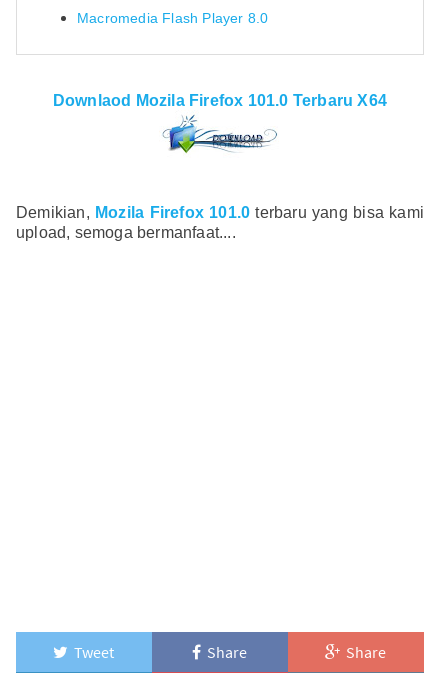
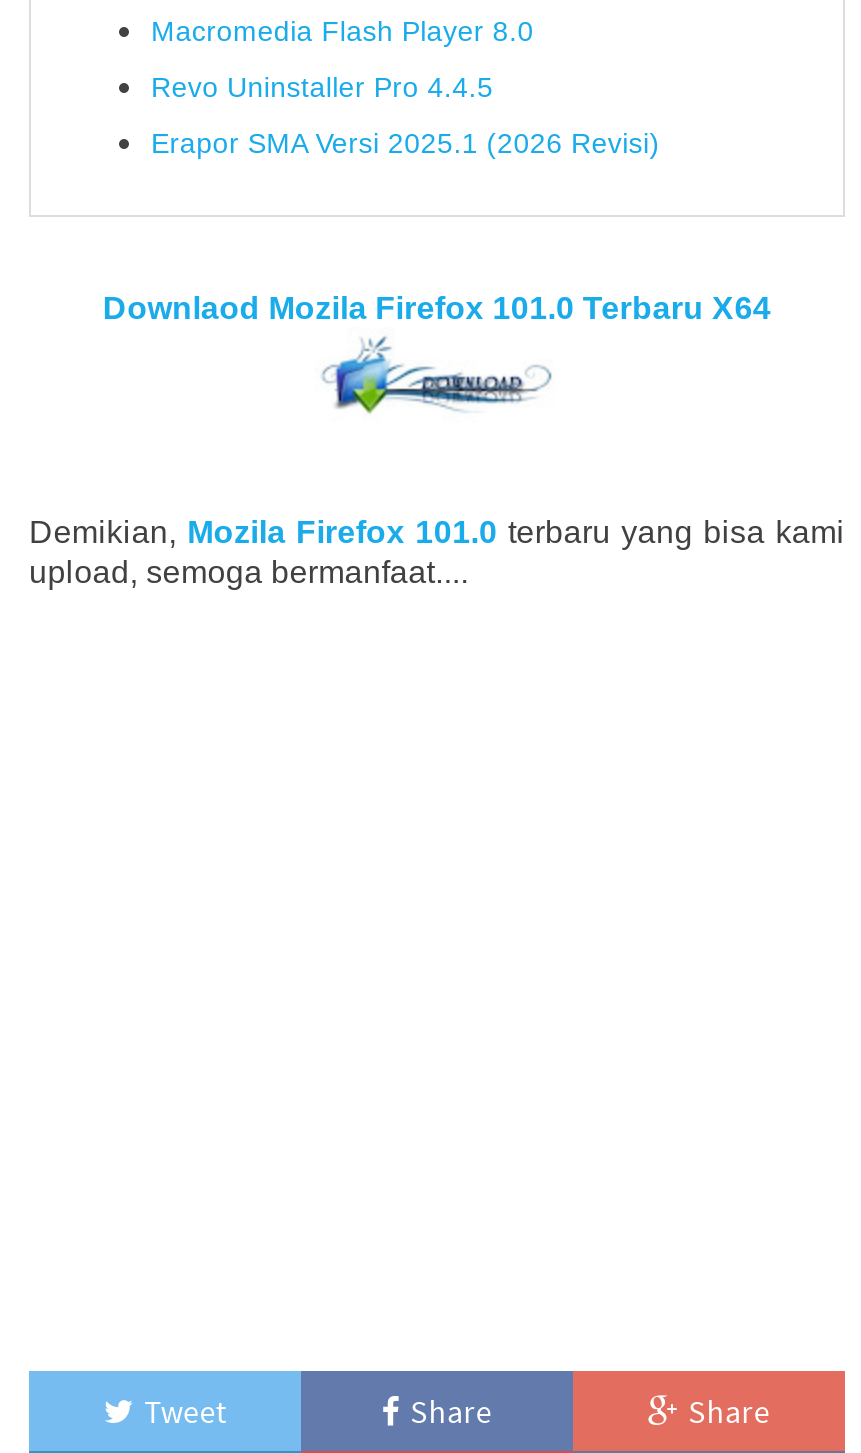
none -> [151,70,660,158] Revo Uninstaller Pro 4.4.5 | Erapor SMA Versi 2025.1 (2026 Revisi)

